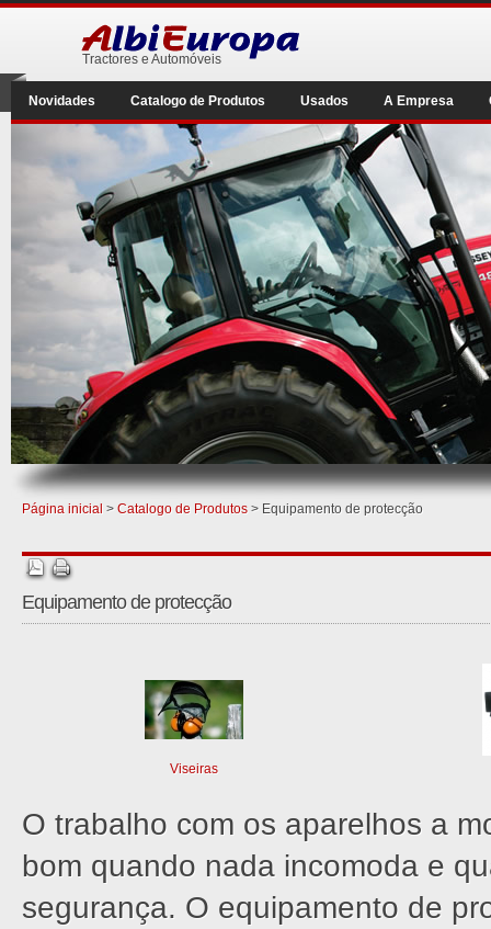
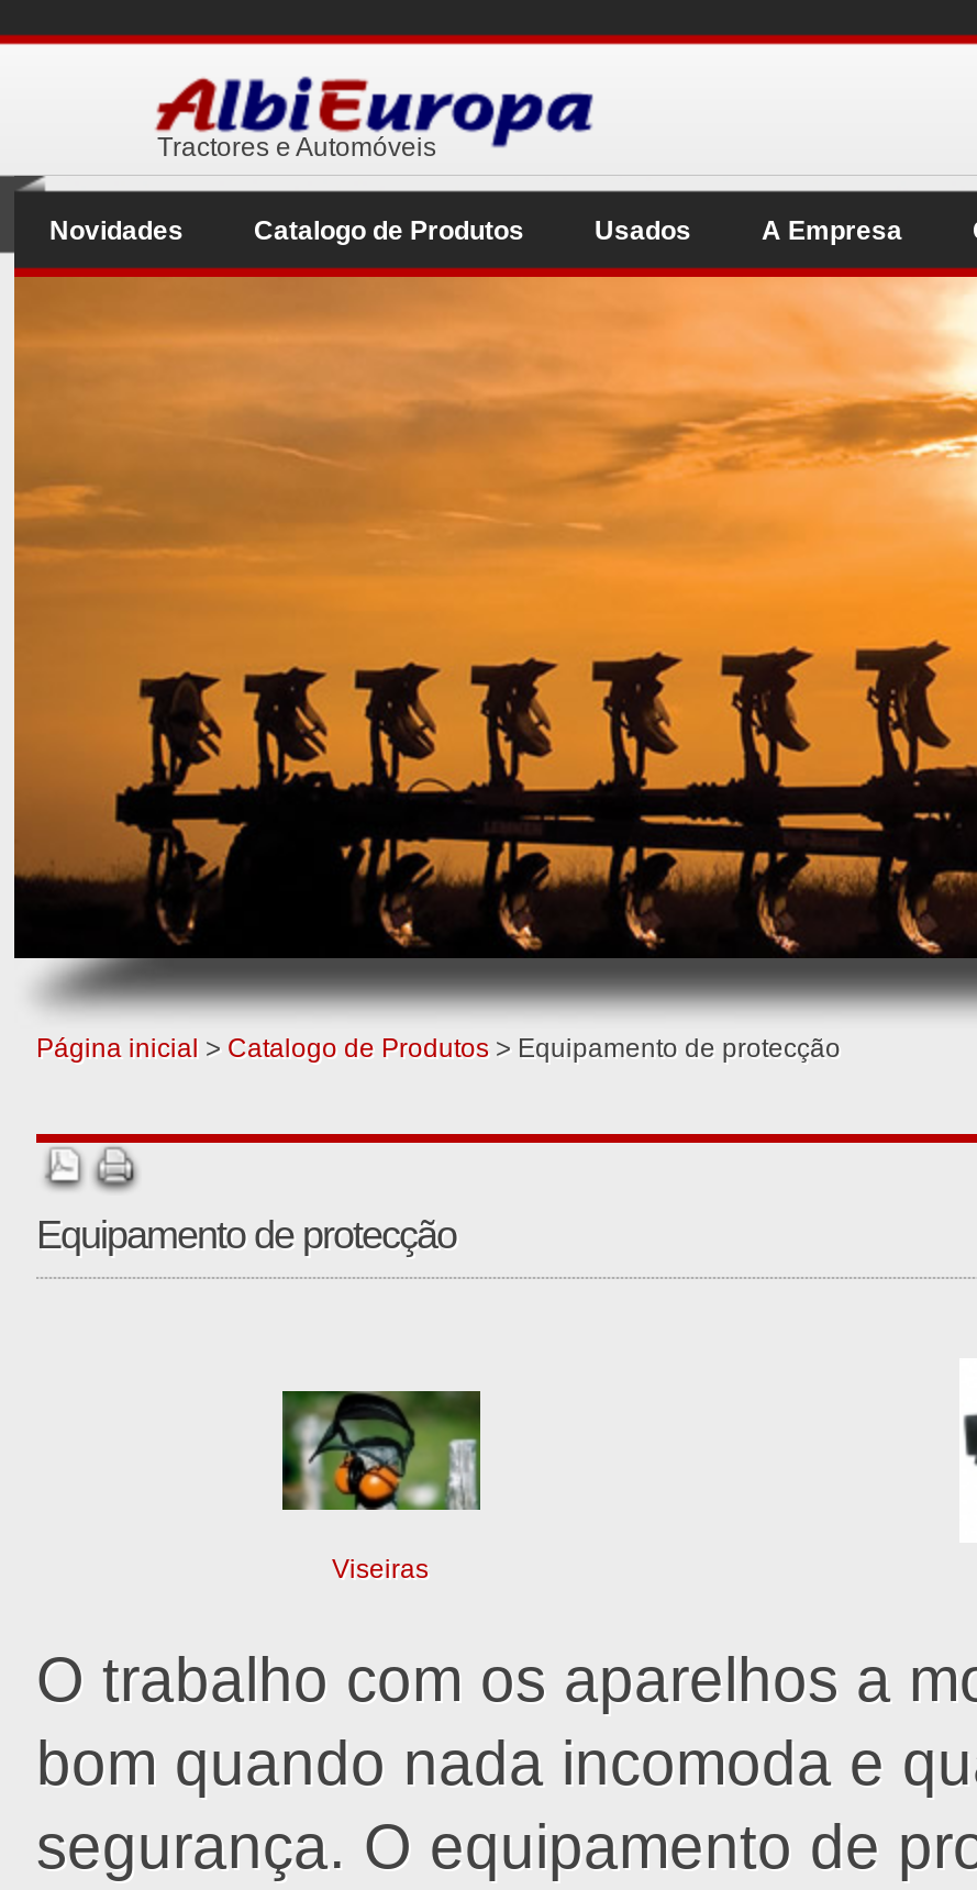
[10,123,488,464] [image] -> [12,275,970,958] [image]

